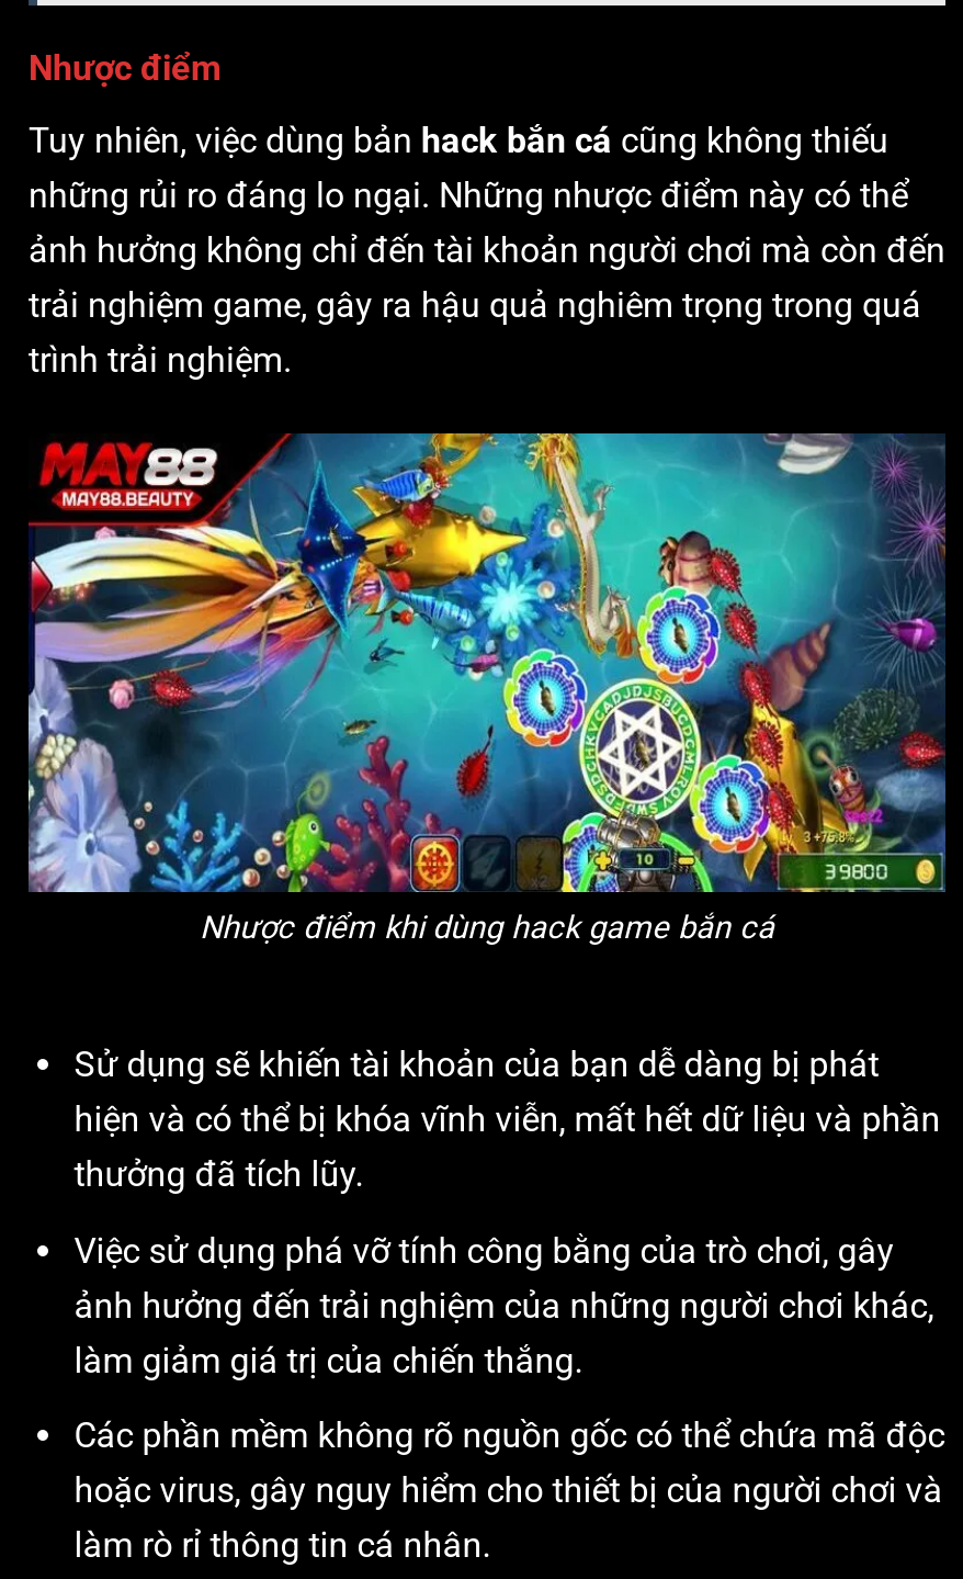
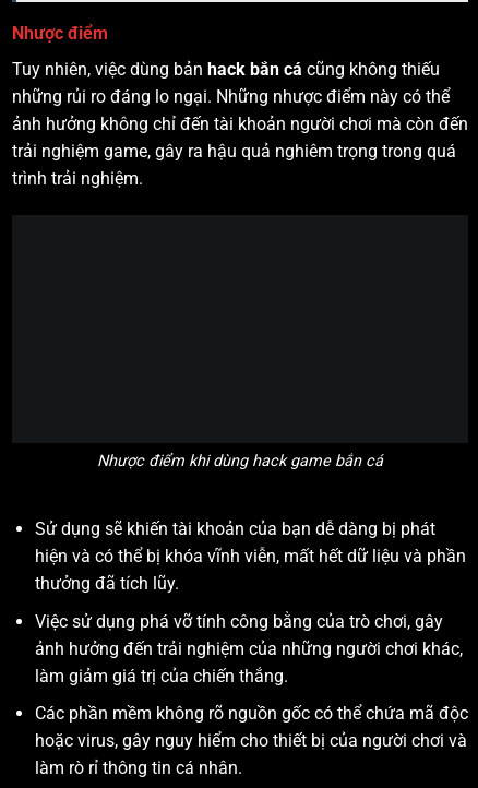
[26,431,945,894] [image] -> none

